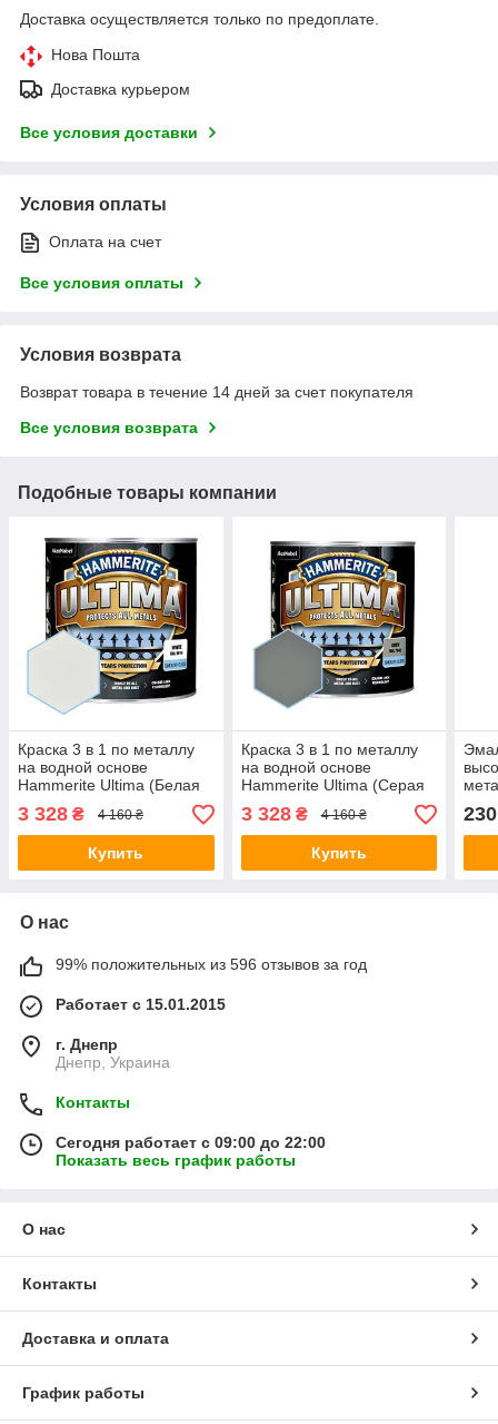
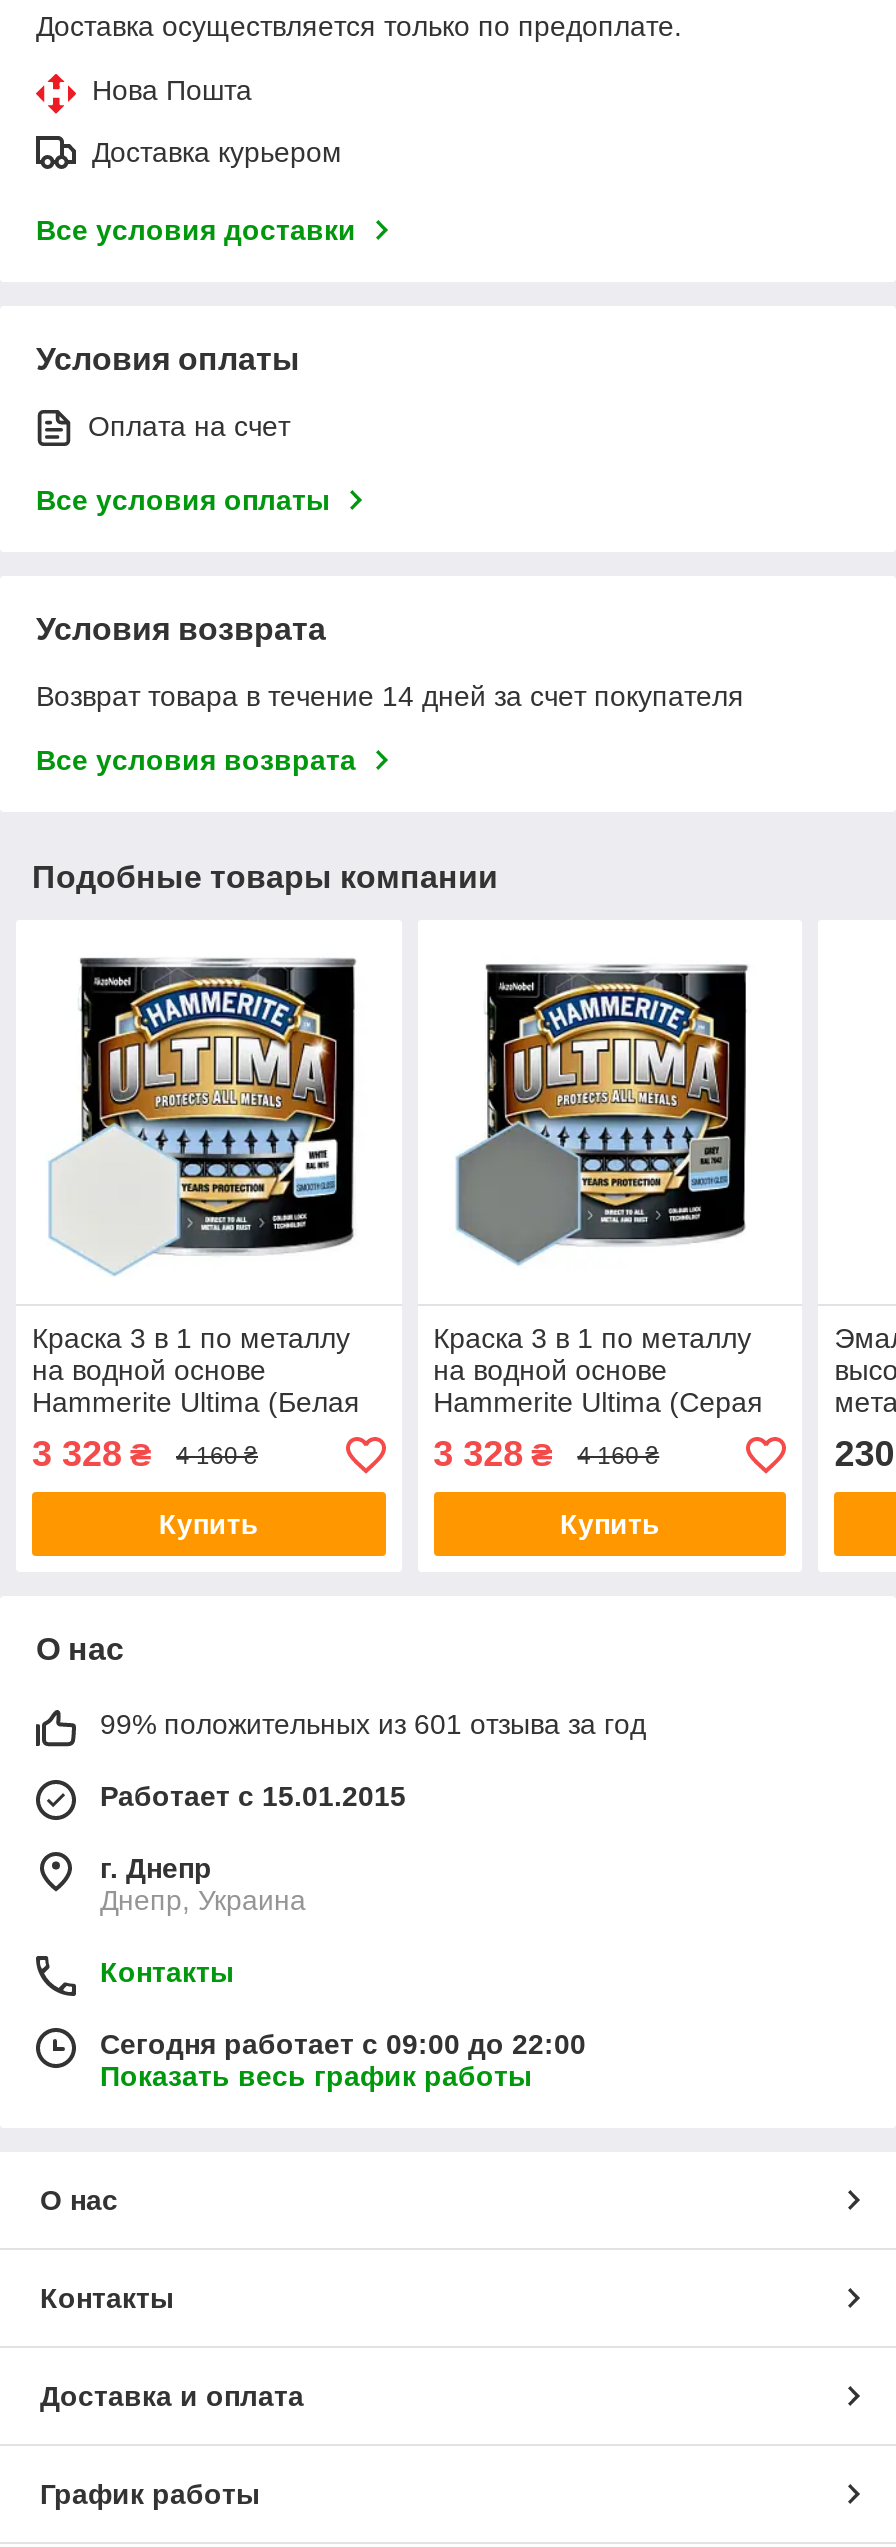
[56,956,367,974] 99% положительных из 596 отзывов за год -> [100,1709,646,1741] 99% положительных из 601 отзыва за год

